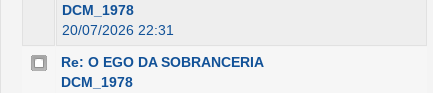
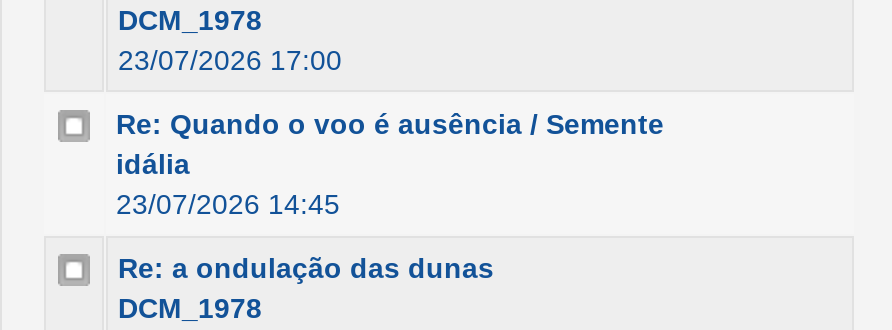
[61,22,264,70] 20/07/2026 22:31 | Re: O EGO DA SOBRANCERIA -> [116,44,664,284] 23/07/2026 17:00 | Re: Quando o voo é ausência / Semente | idália | 23/07/2026 14:45 | Re: a ondulação das dunas

